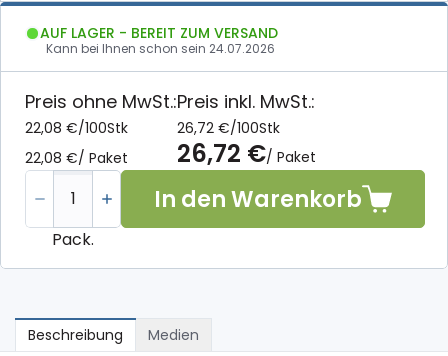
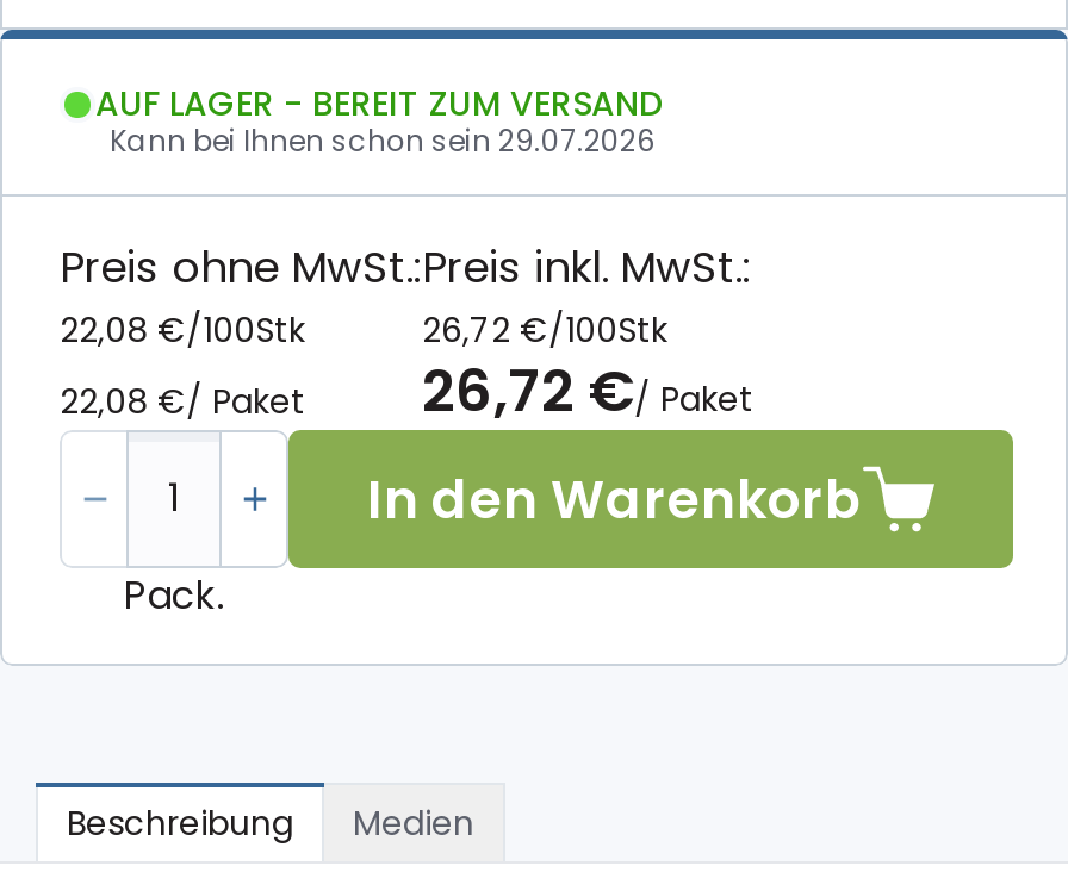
[46,40,275,57] Kann bei Ihnen schon sein 24.07.2026 -> [110,120,656,161] Kann bei Ihnen schon sein 29.07.2026

